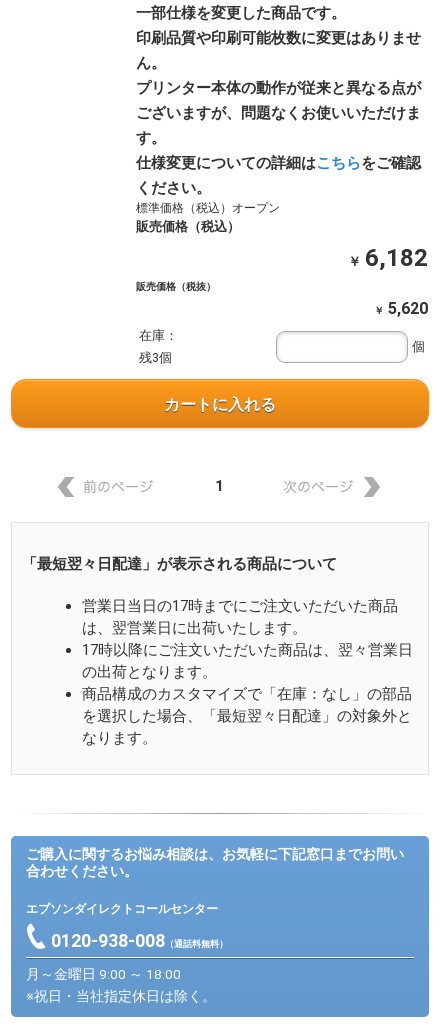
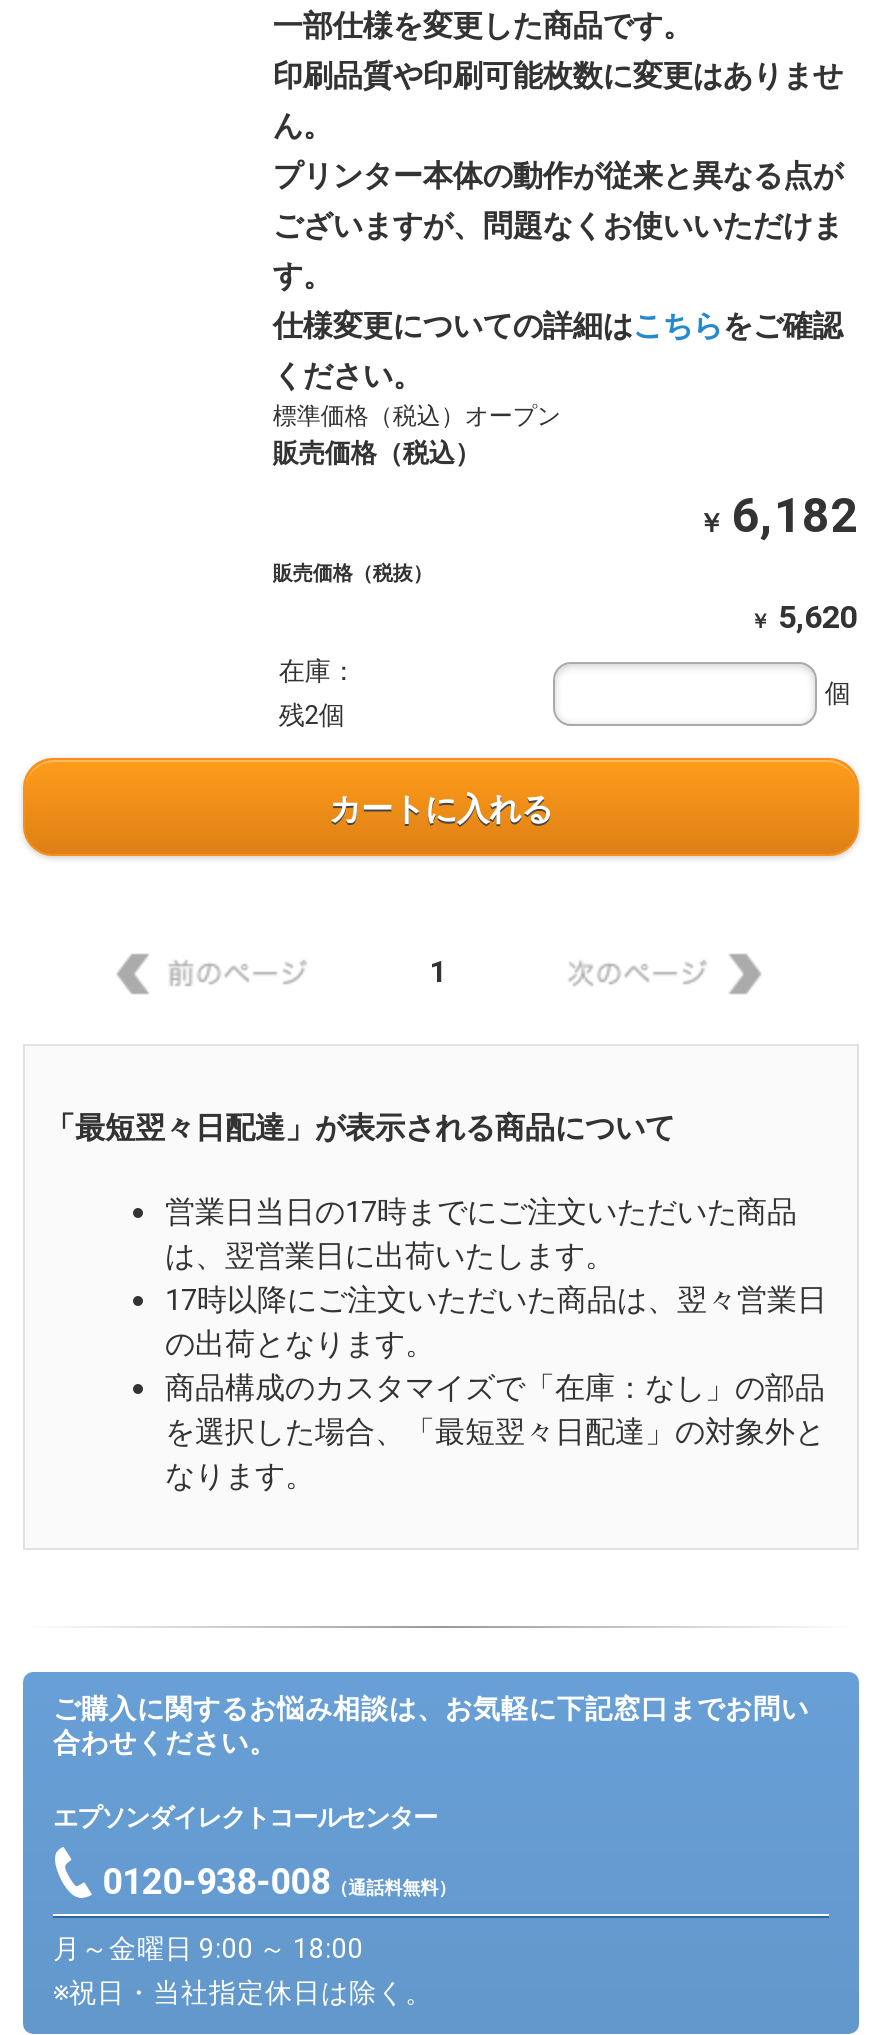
[139,350,172,365] 残3個 -> [279,700,345,730] 残2個

